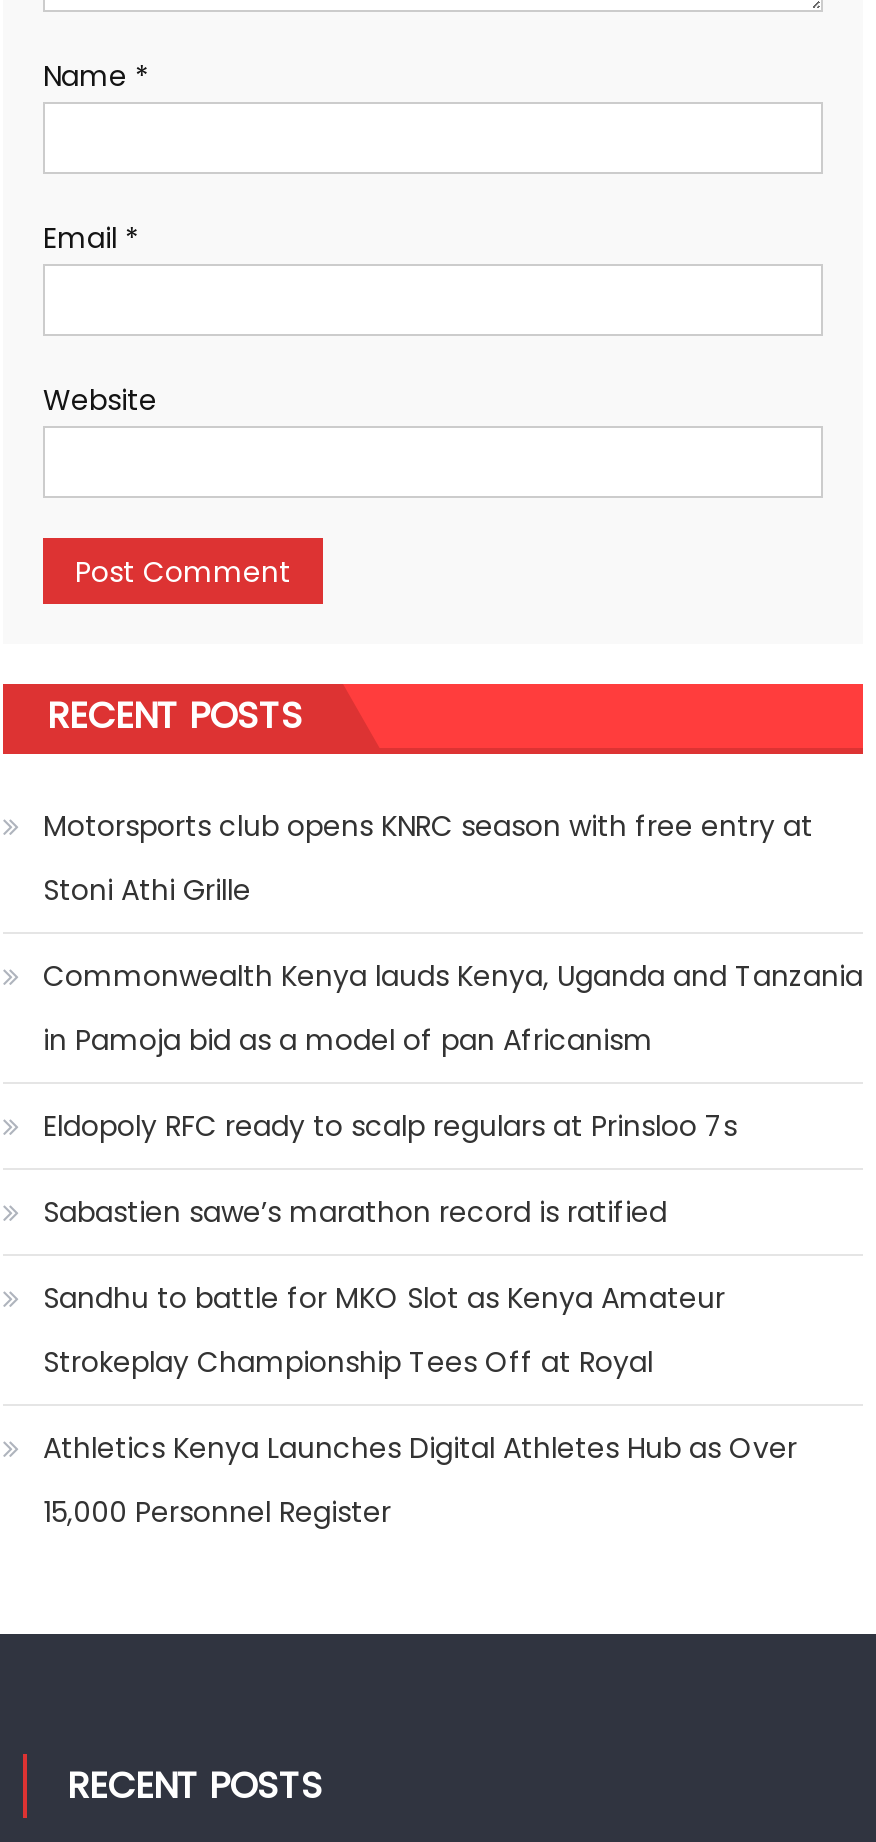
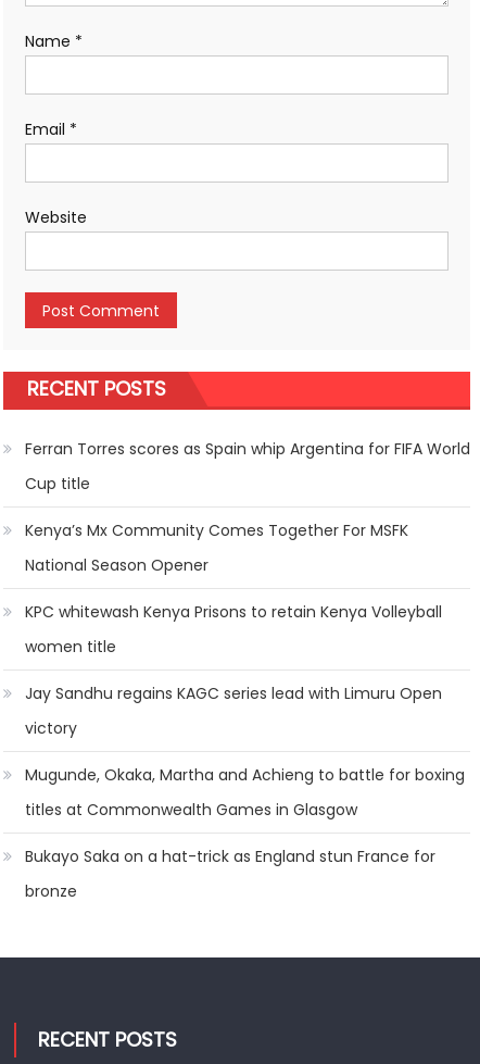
[43,806,863,1532] Motorsports club opens KNRC season with free entry at | Stoni Athi Grille | Commonwealth Kenya lauds Kenya, Uganda and Tanzania | in Pamoja bid as a model of pan Africanism | Eldopoly RFC ready to scalp regulars at Prinsloo 7s | Sabastien sawe’s marathon record is ratified | Sandhu to battle for MKO Slot as Kenya Amateur | Strokeplay Championship Tees Off at Royal | Athletics Kenya Launches Digital Athletes Hub as Over | 15,000 Personnel Register -> [25,438,470,902] Ferran Torres scores as Spain whip Argentina for FIFA World | Cup title | Kenya’s Mx Community Comes Together For MSFK | National Season Opener | KPC whitewash Kenya Prisons to retain Kenya Volleyball | women title | Jay Sandhu regains KAGC series lead with Limuru Open | victory | Mugunde, Okaka, Martha and Achieng to battle for boxing | titles at Commonwealth Games in Glasgow | Bukayo Saka on a hat-trick as England stun France for | bronze

